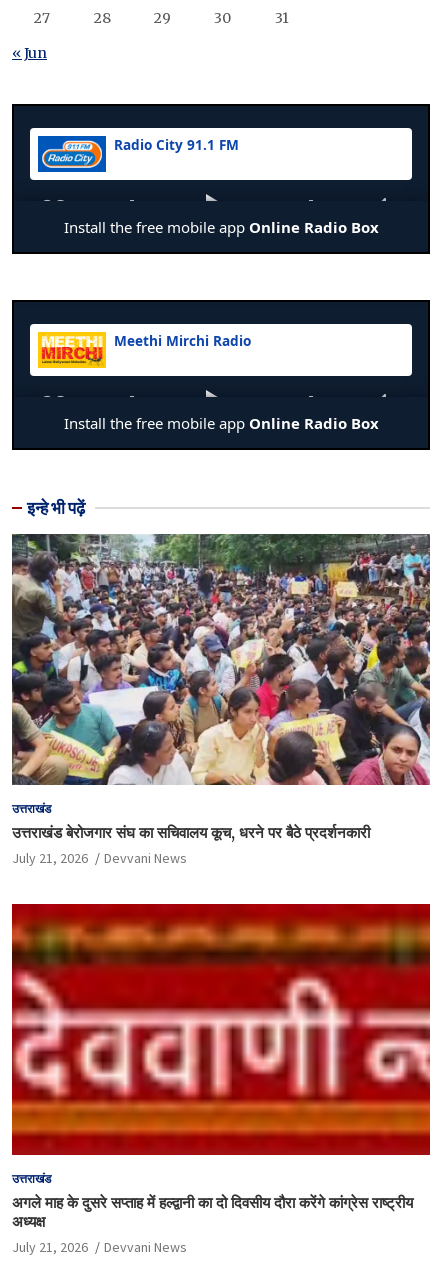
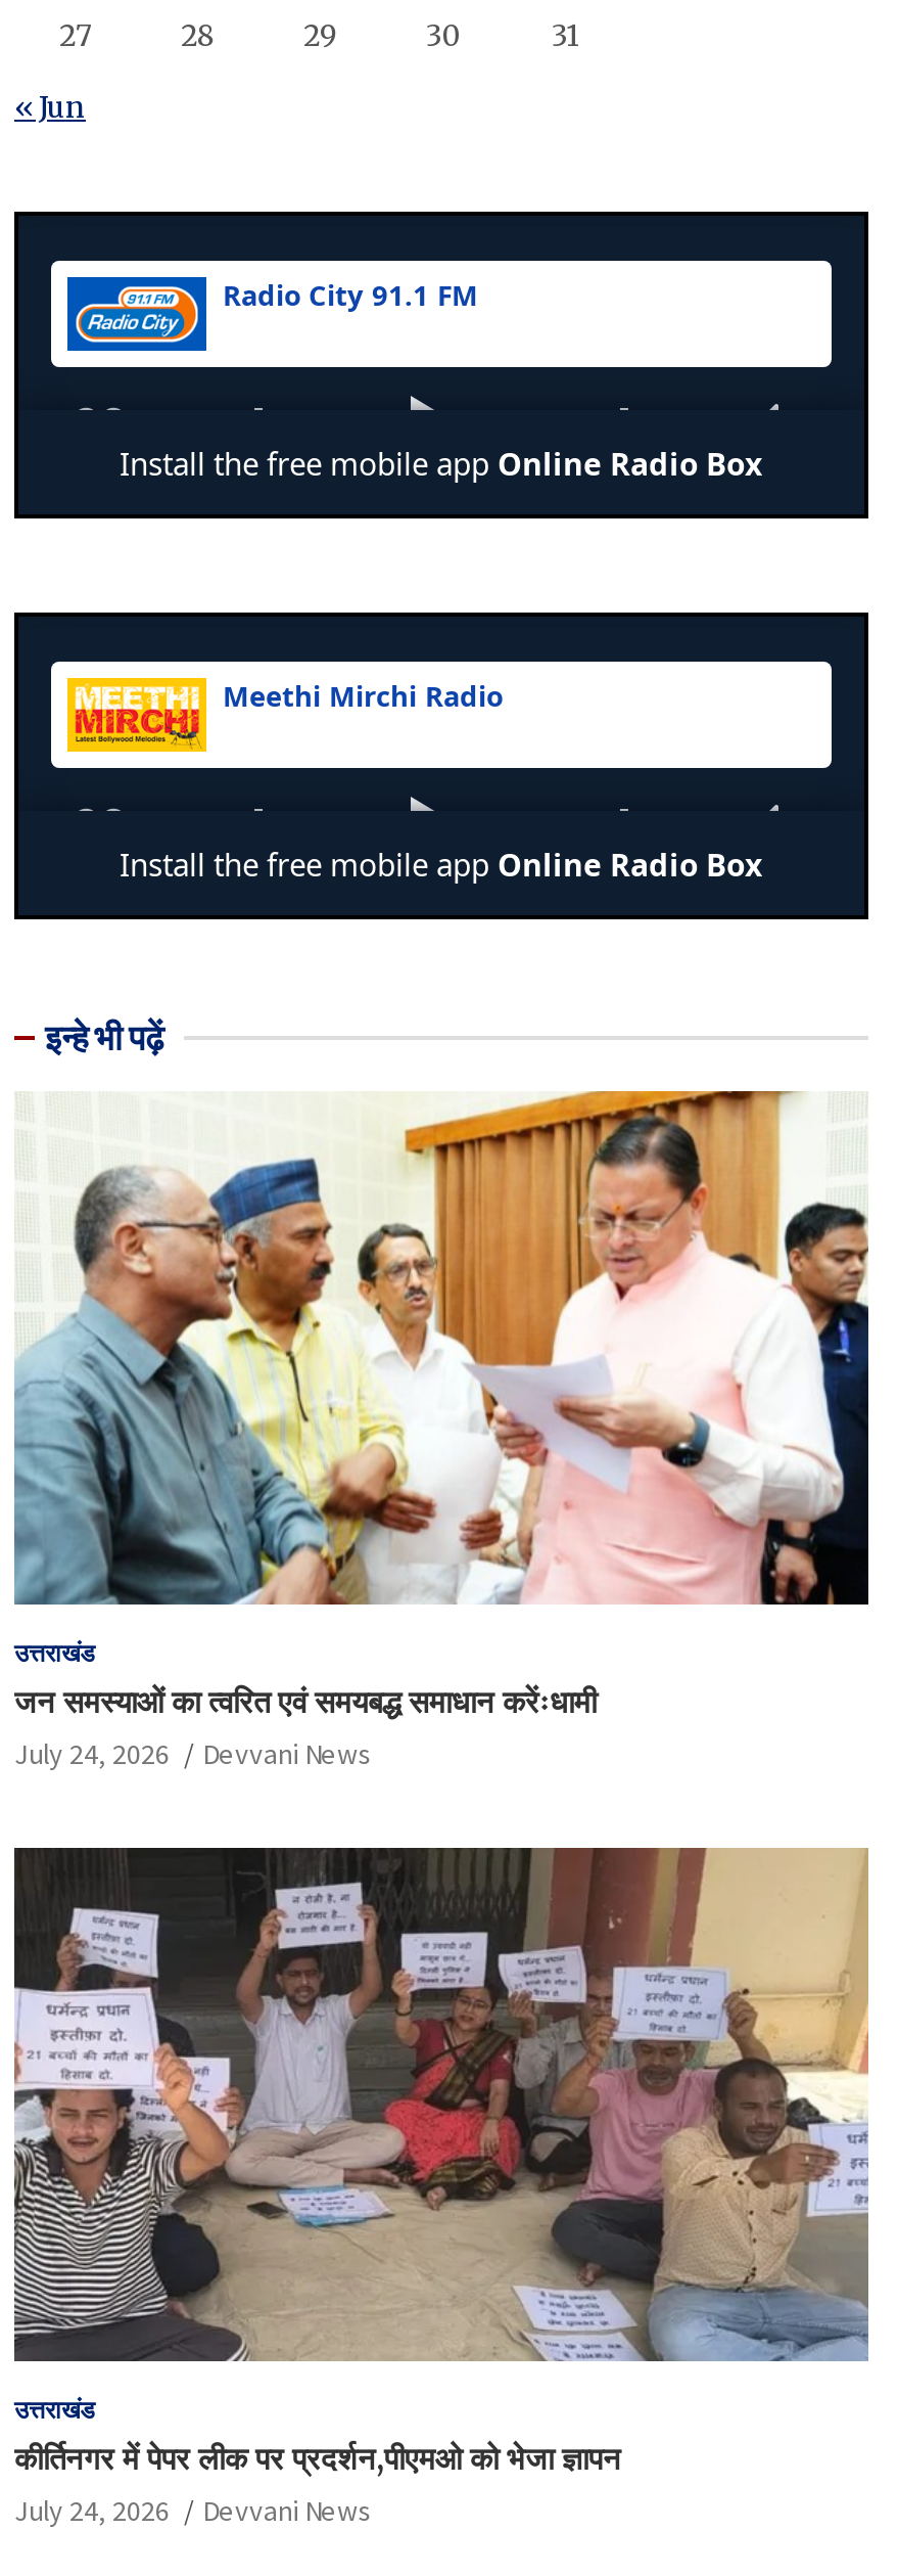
[11,533,431,867] [image] | उत्तराखंड बेरोजगार संघ का सचिवालय कूच, धरने पर बैठे प्रदर्शनकारी | July 21, 2026 -> [12,1089,870,1772] [image] | जन समस्याओं का त्वरित एवं समयबद्ध समाधान करेंःधामी | July 24, 2026
[11,903,431,1255] [image] | अगले माह के दुसरे सप्ताह में हल्द्वानी का दो दिवसीय दौरा करेंगे कांग्रेस राष्ट्रीय | अध्यक्ष | July 21, 2026 -> [12,1846,870,2528] [image] | कीर्तिनगर में पेपर लीक पर प्रदर्शन,पीएमओ को भेजा ज्ञापन | July 24, 2026

